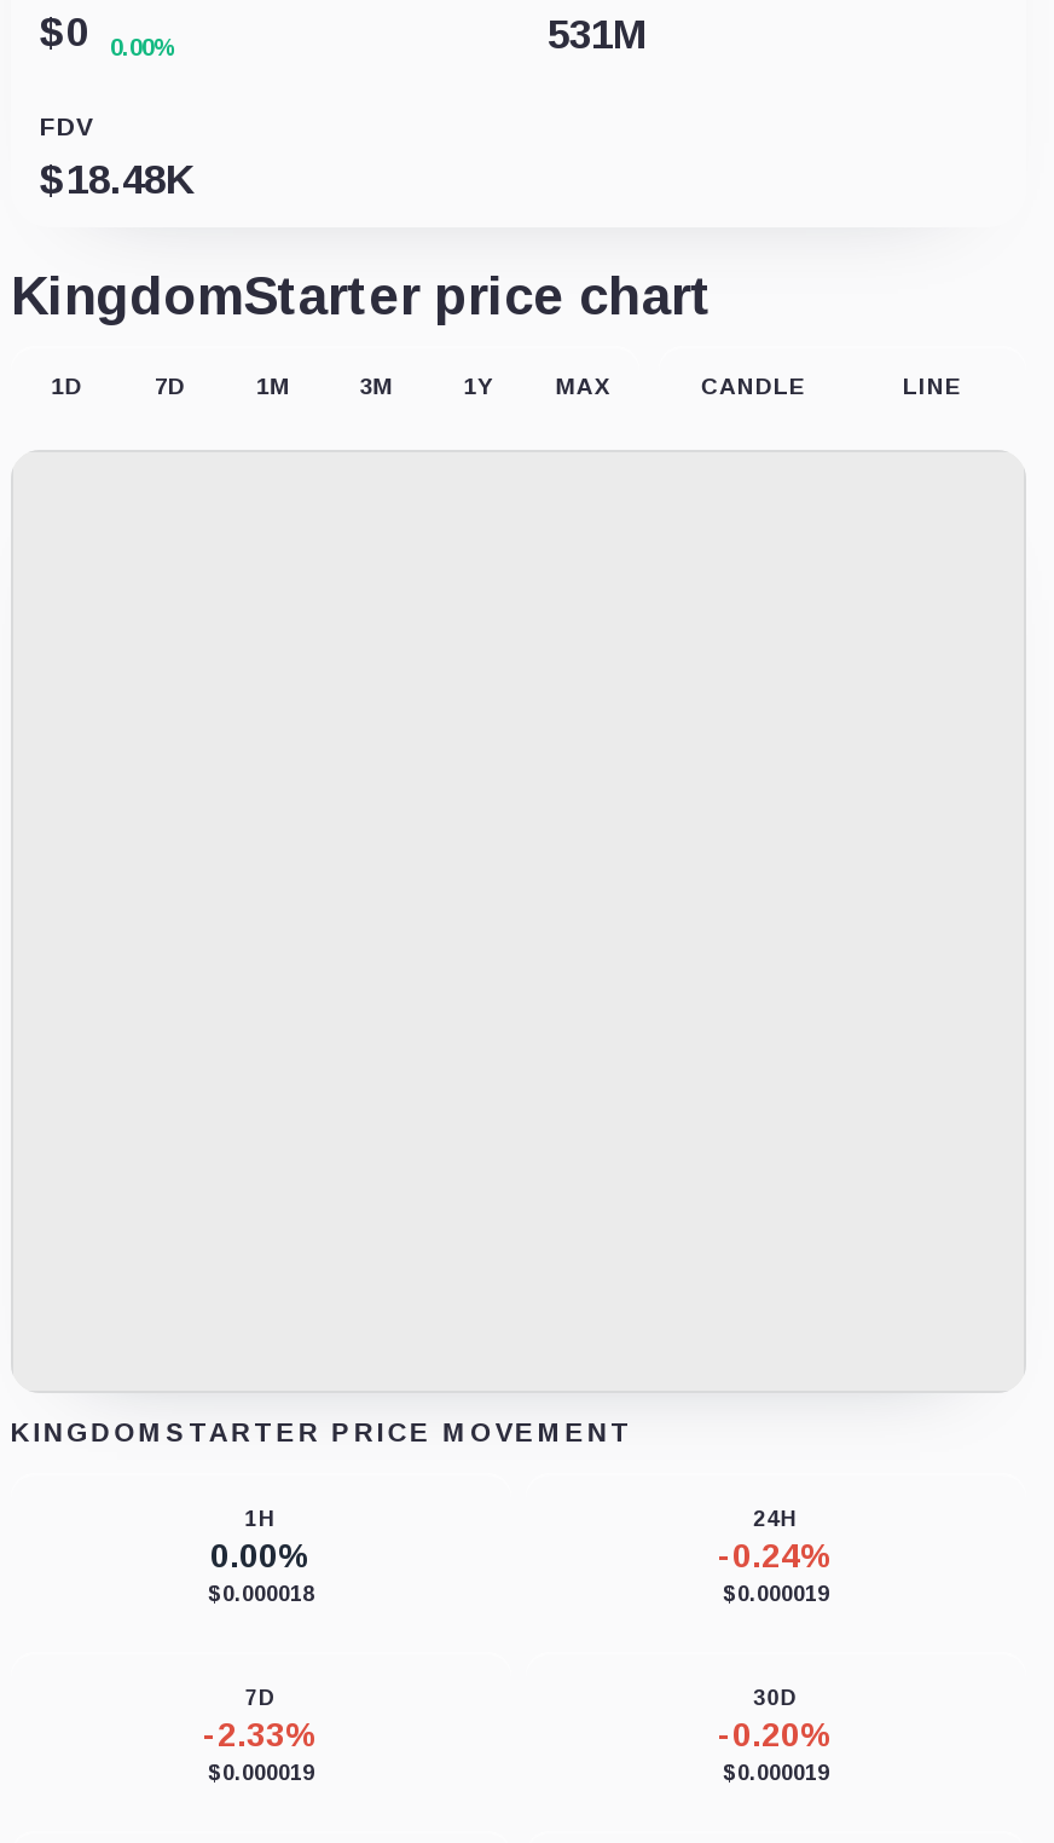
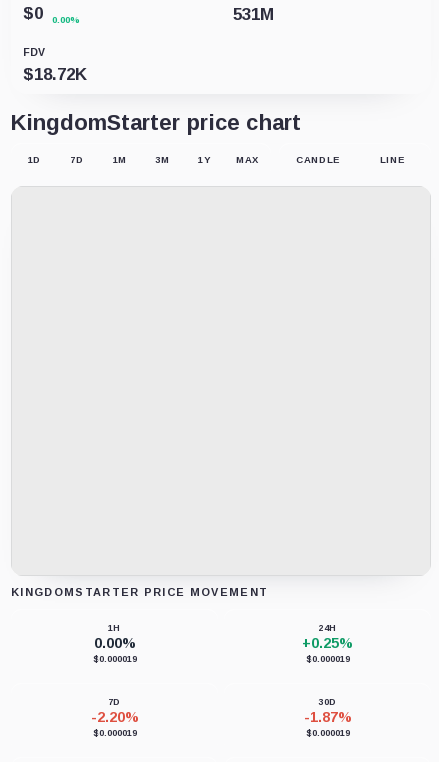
[40,156,195,202] $18.48K -> [23,64,87,83] $18.72K
[718,1535,834,1573] -0.24% -> [302,634,353,650] +0.25%
[208,1581,314,1605] $0.000018 -> [92,653,136,663] $0.000019
[203,1714,319,1752] -2.33% -> [90,708,138,724] -2.20%
[718,1714,834,1752] -0.20% -> [303,708,351,724] -1.87%

